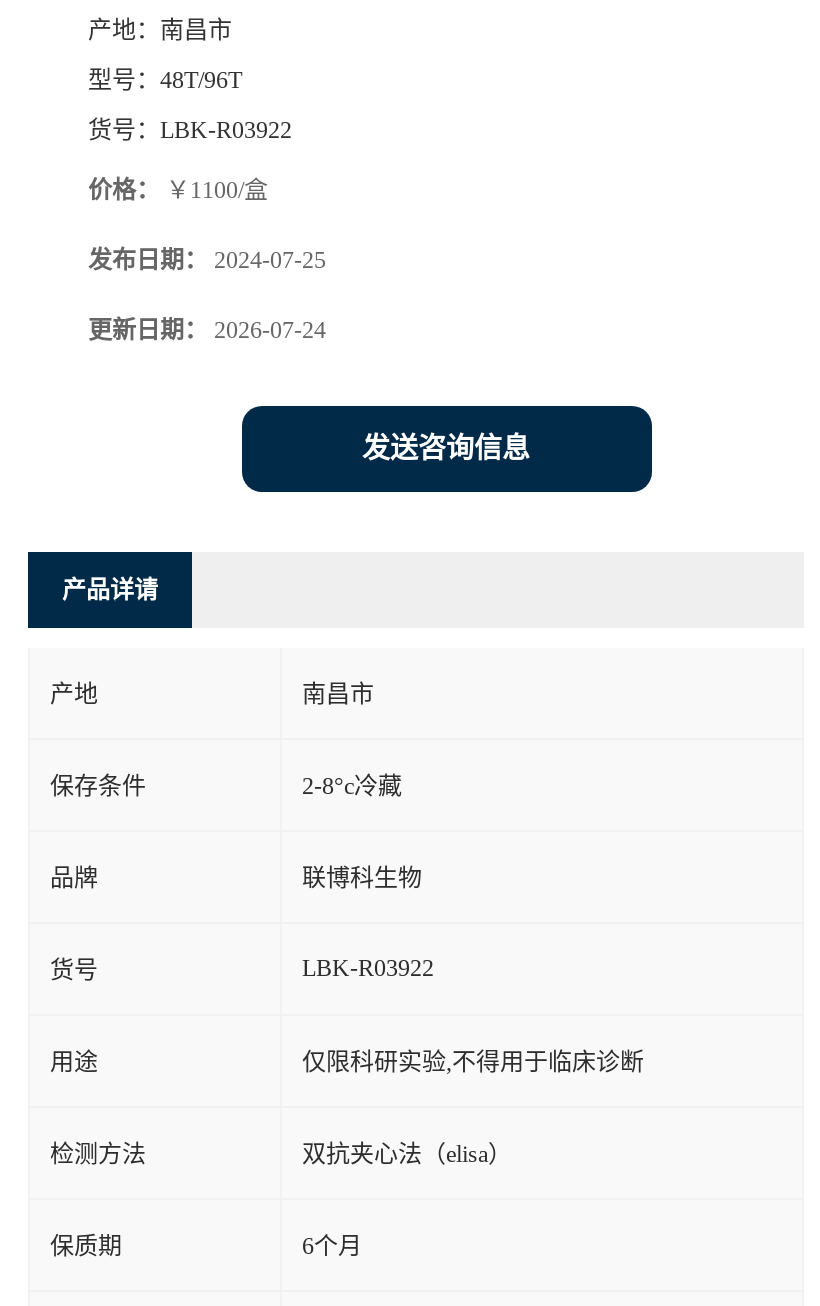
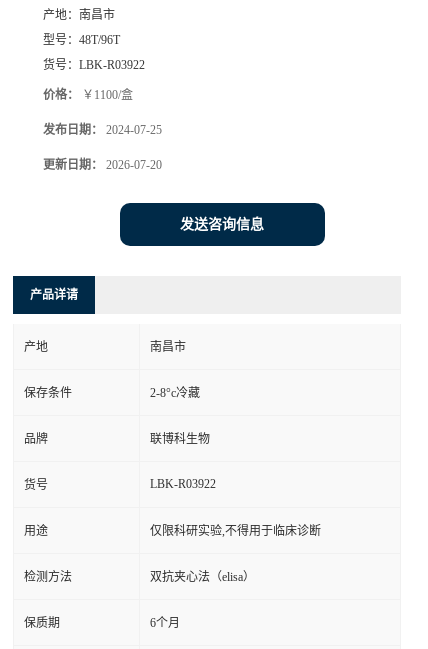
[88,316,326,344] 更新日期：2026-07-24 -> [43,158,162,172] 更新日期：2026-07-20

